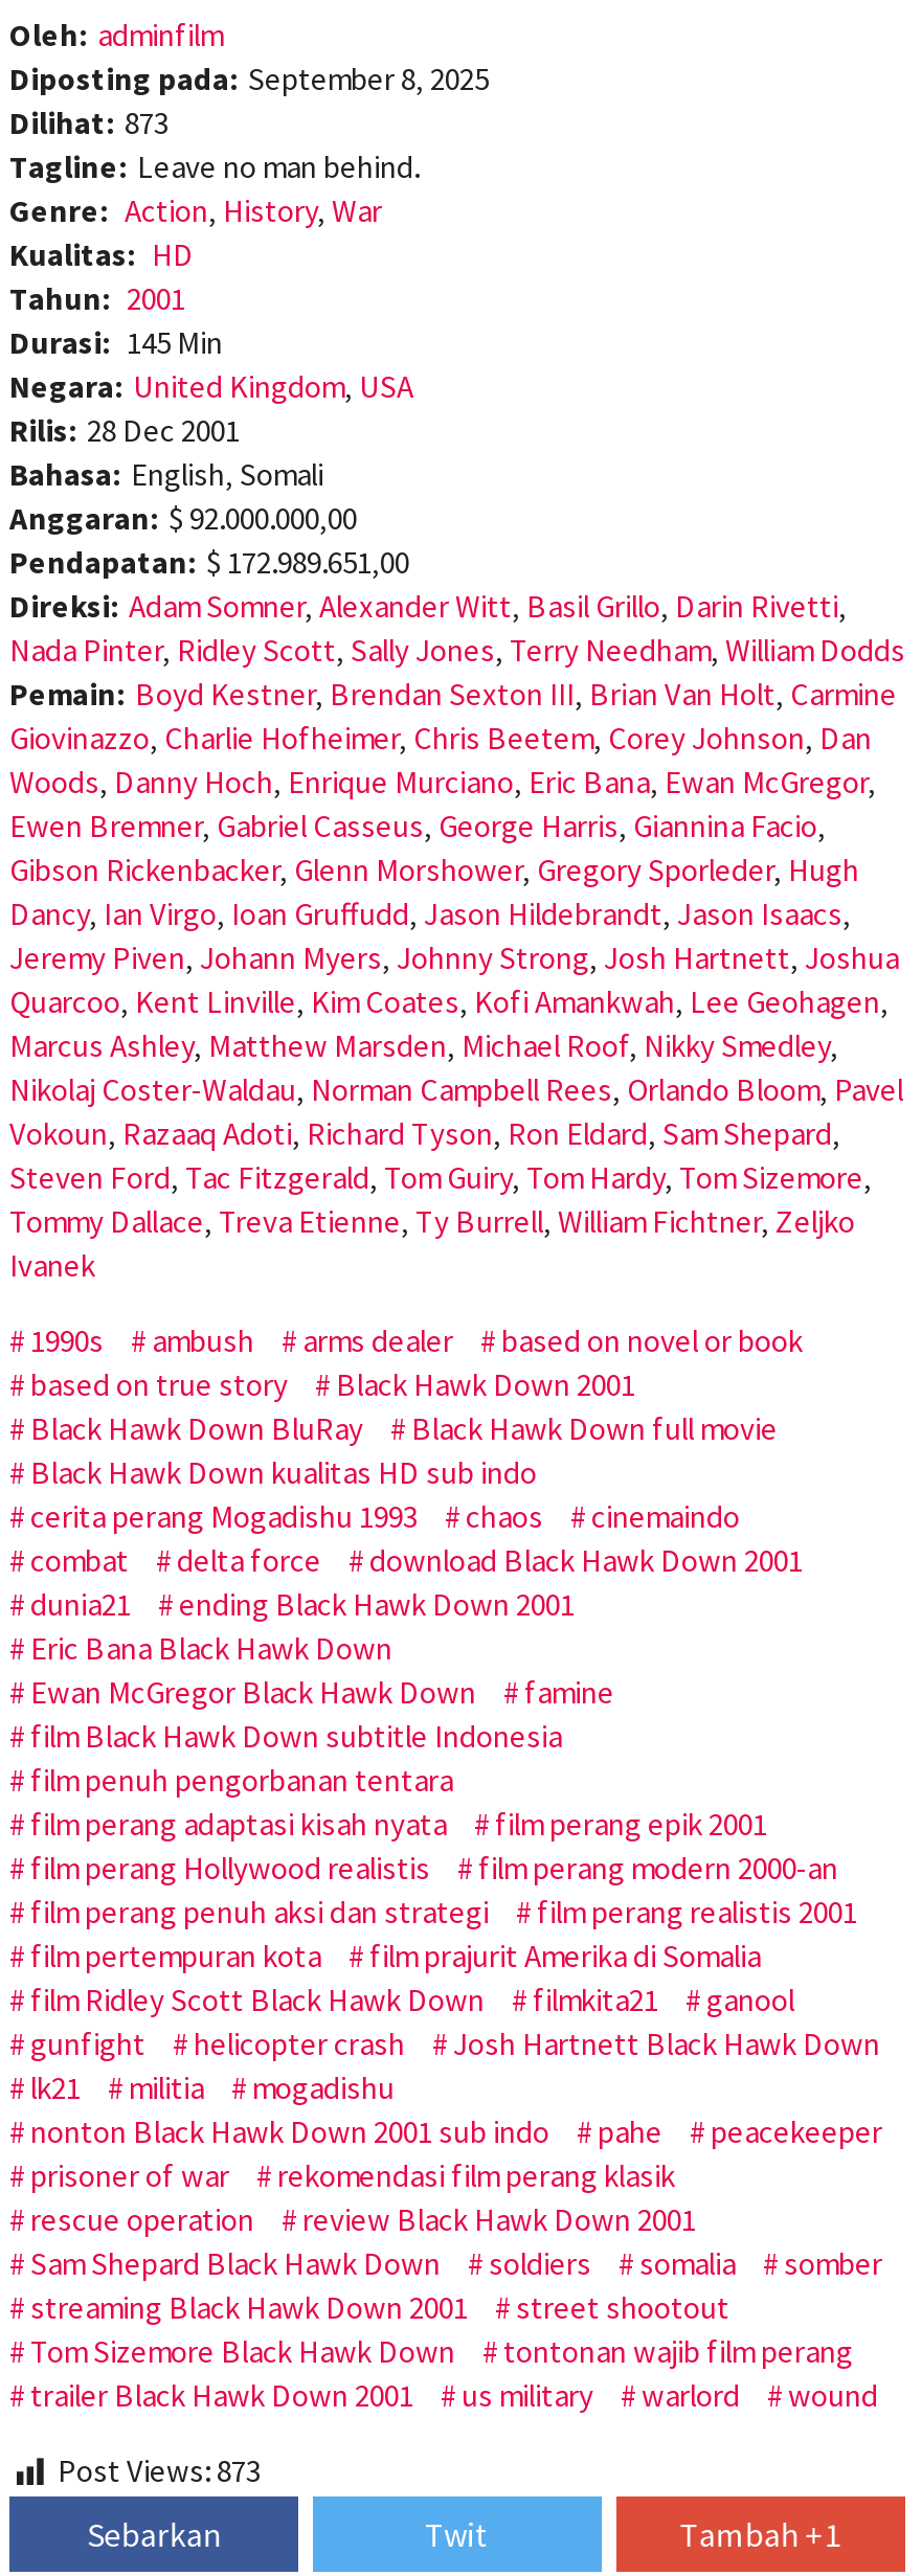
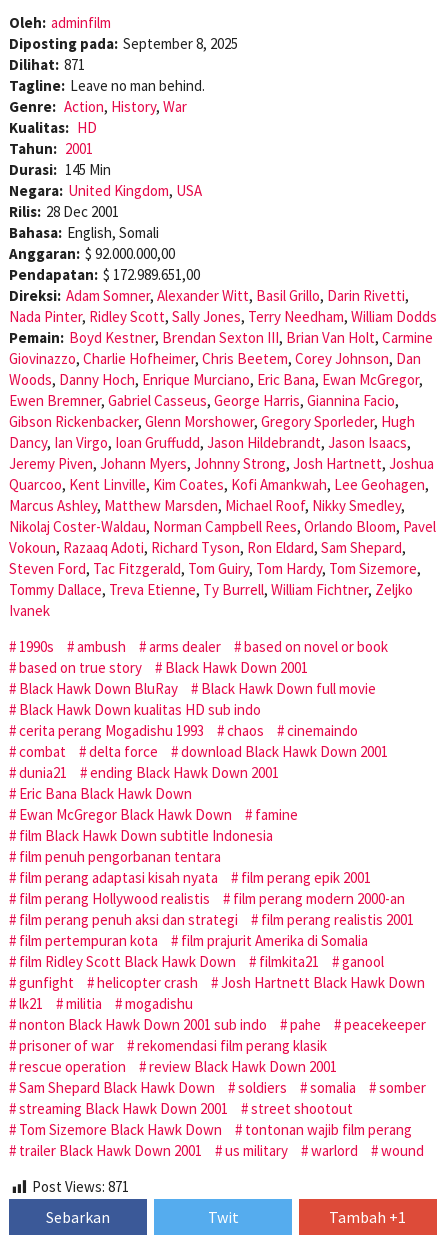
[9,103,168,143] Dilihat: 873 -> [9,55,85,74] Dilihat: 871
[58,2451,261,2491] Post Views: 873 -> [32,1177,129,1196] Post Views: 871

